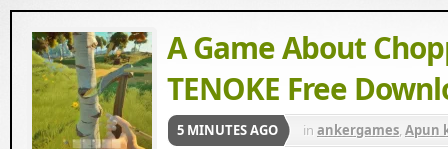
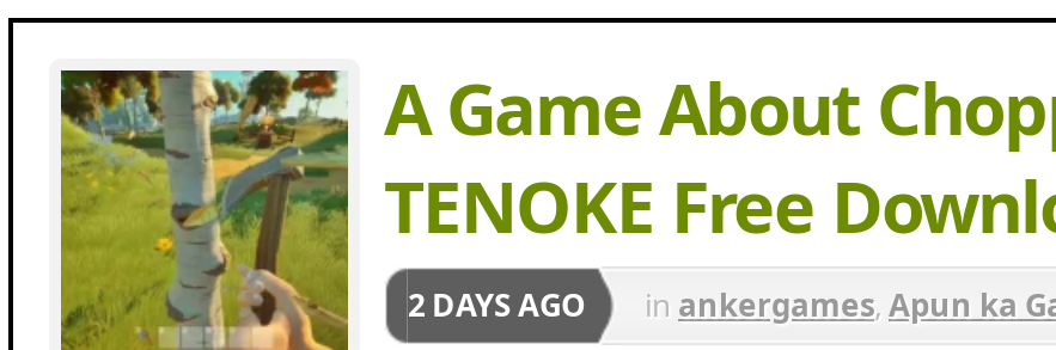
[177,121,278,139] 5 MINUTES AGO -> [408,283,585,326] 2 DAYS AGO

